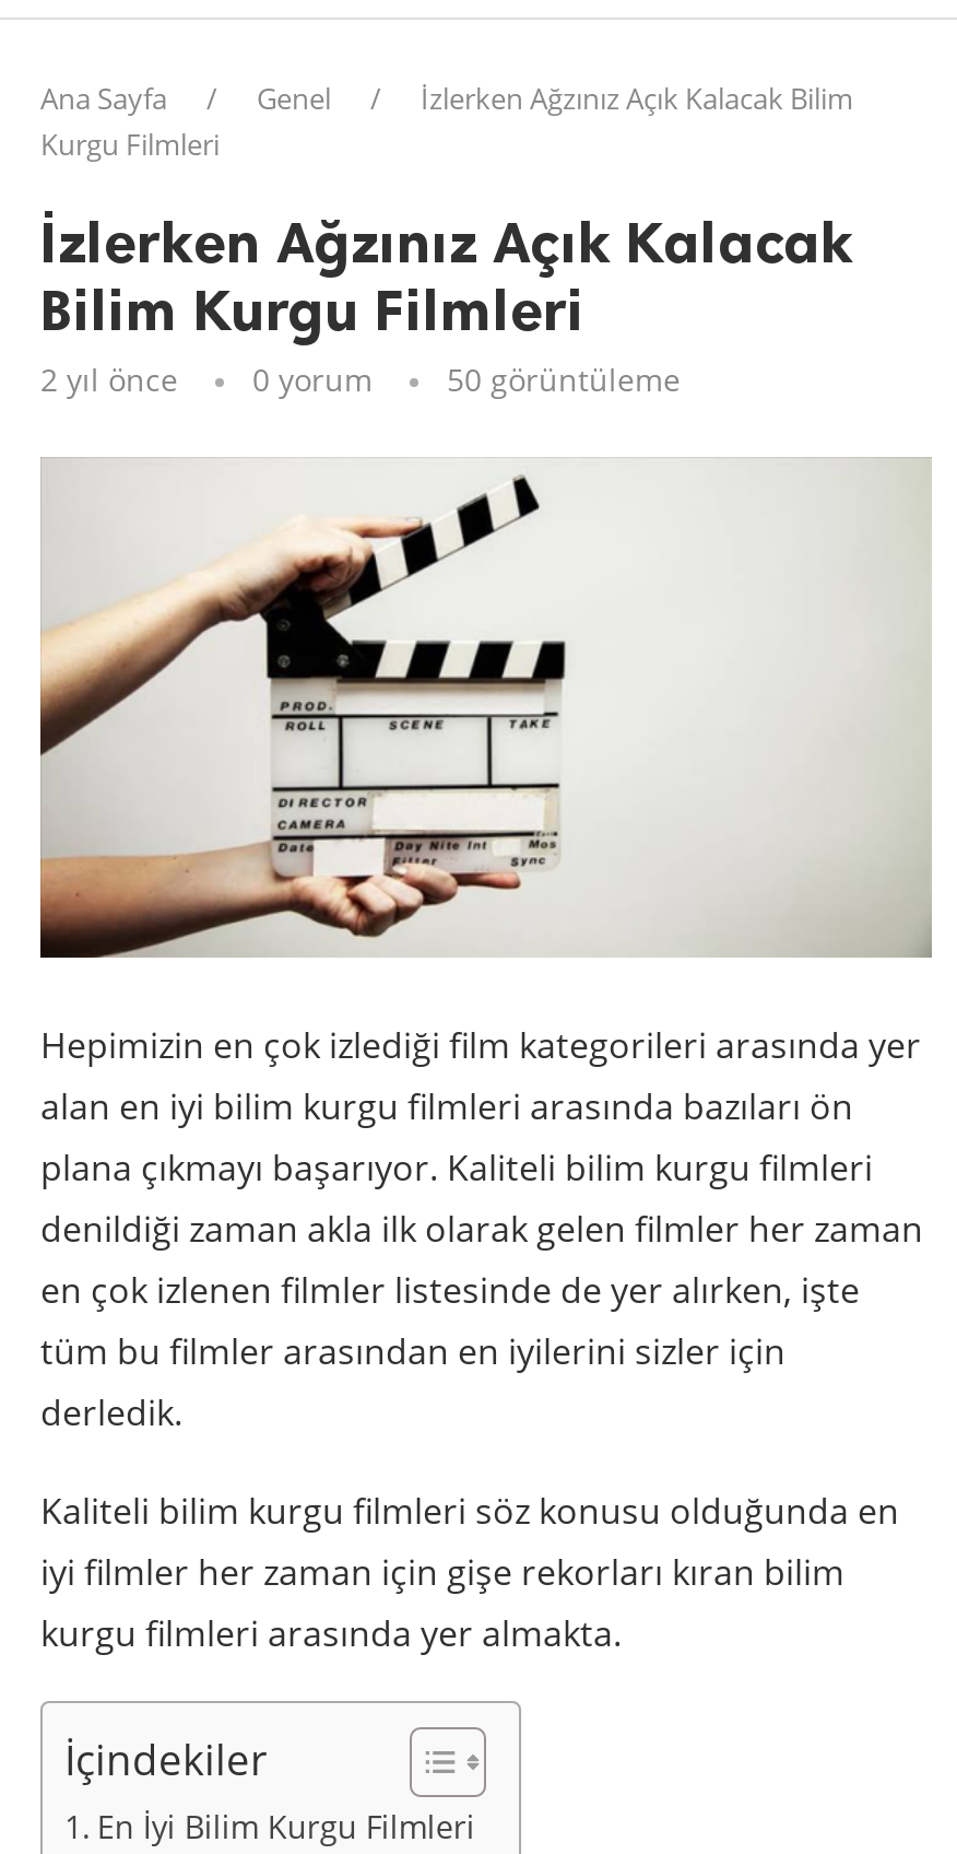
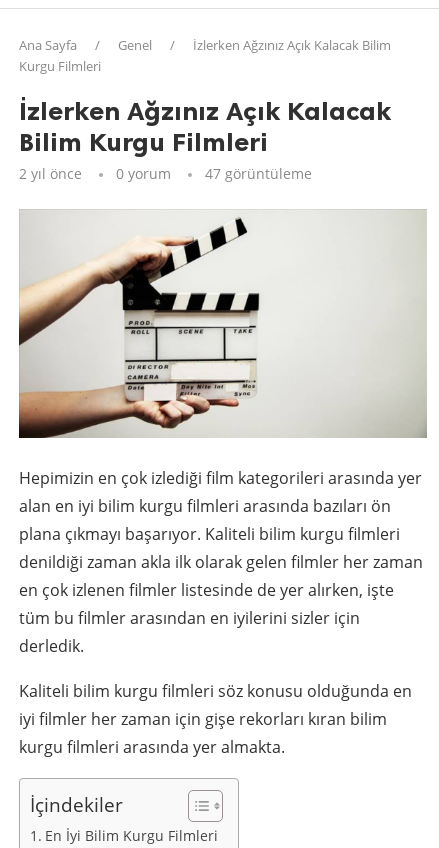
[40,359,681,400] 2 yıl önce 0 yorum 50 görüntüleme -> [19,164,312,183] 2 yıl önce 0 yorum 47 görüntüleme

